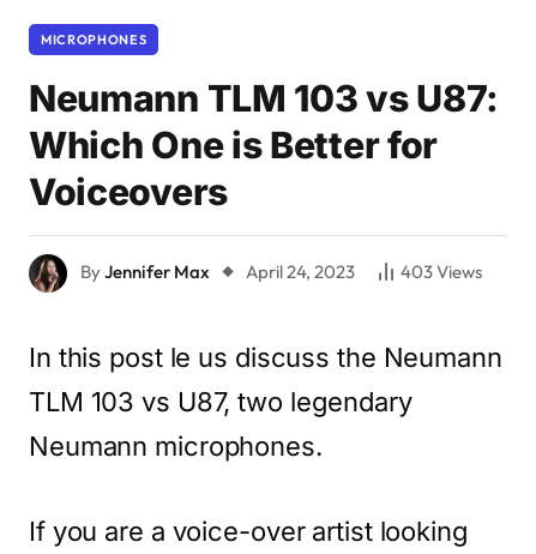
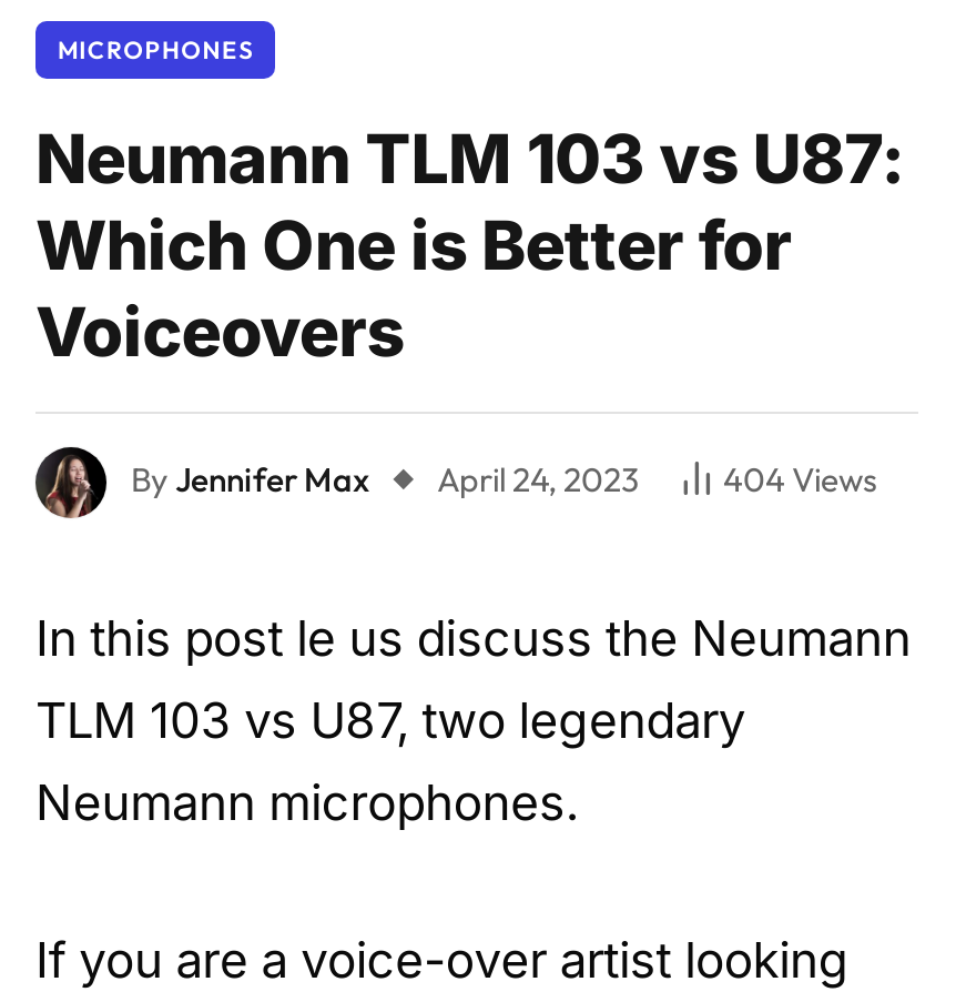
[80,260,482,283] By Jennifer Max April 24, 2023 403 Views -> [131,457,876,500] By Jennifer Max April 24, 2023 404 Views

